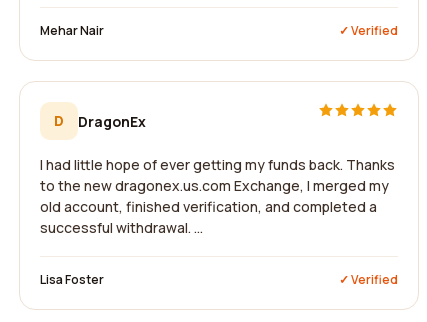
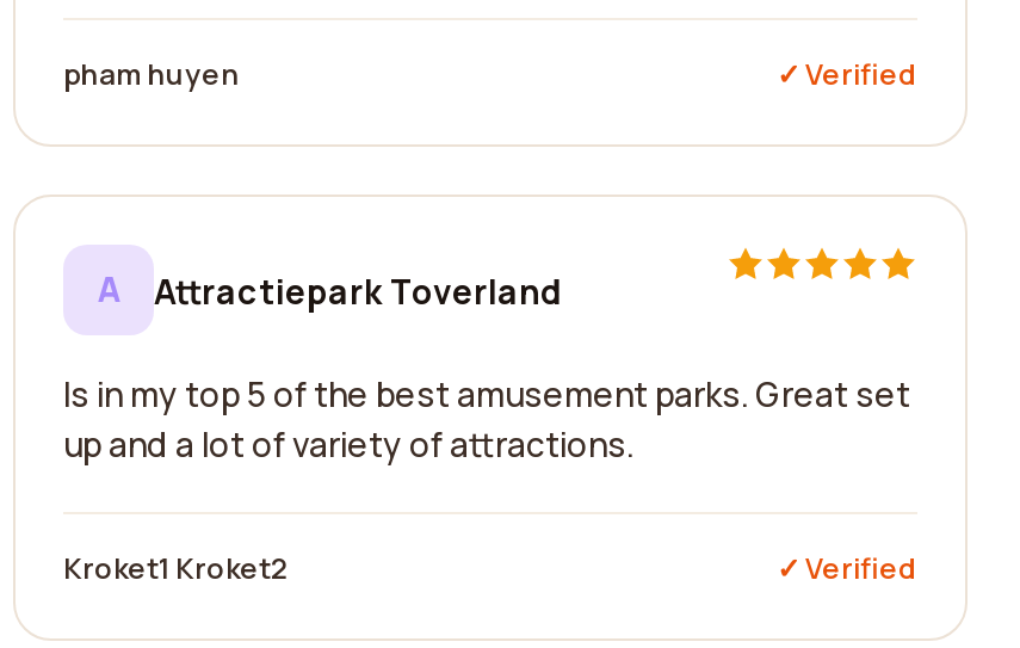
[40,22,104,39] Mehar Nair -> [63,54,240,94] pham huyen
[54,111,146,130] D | DragonEx -> [98,266,562,313] A | Attractiepark Toverland
[40,155,395,237] I had little hope of ever getting my funds back. Thanks | to the new dragonex.us.com Exchange, I merged my | old account, finished verification, and completed a | successful withdrawal. ... -> [63,371,910,467] Is in my top 5 of the best amusement parks. Great set | up and a lot of variety of attractions.
[40,271,104,288] Lisa Foster -> [63,548,290,588] Kroket1 Kroket2

